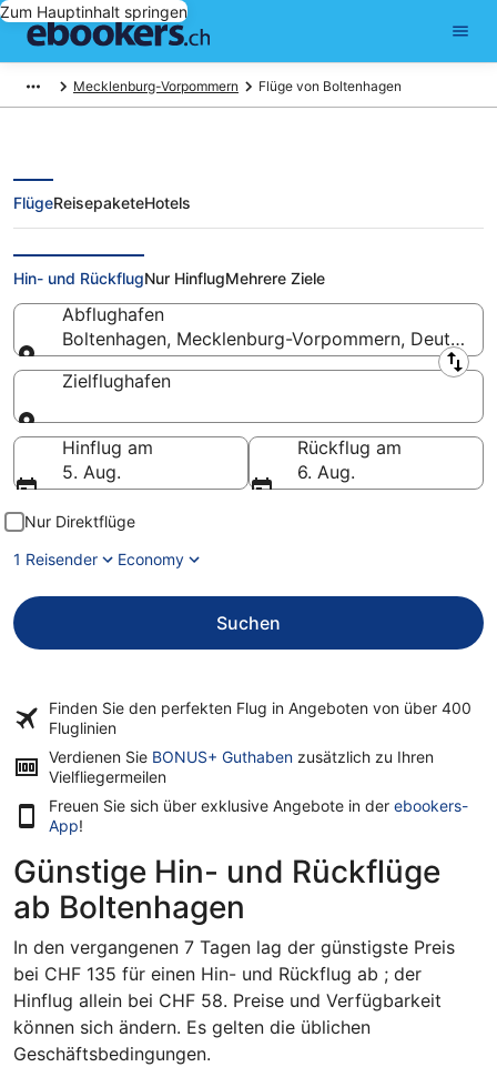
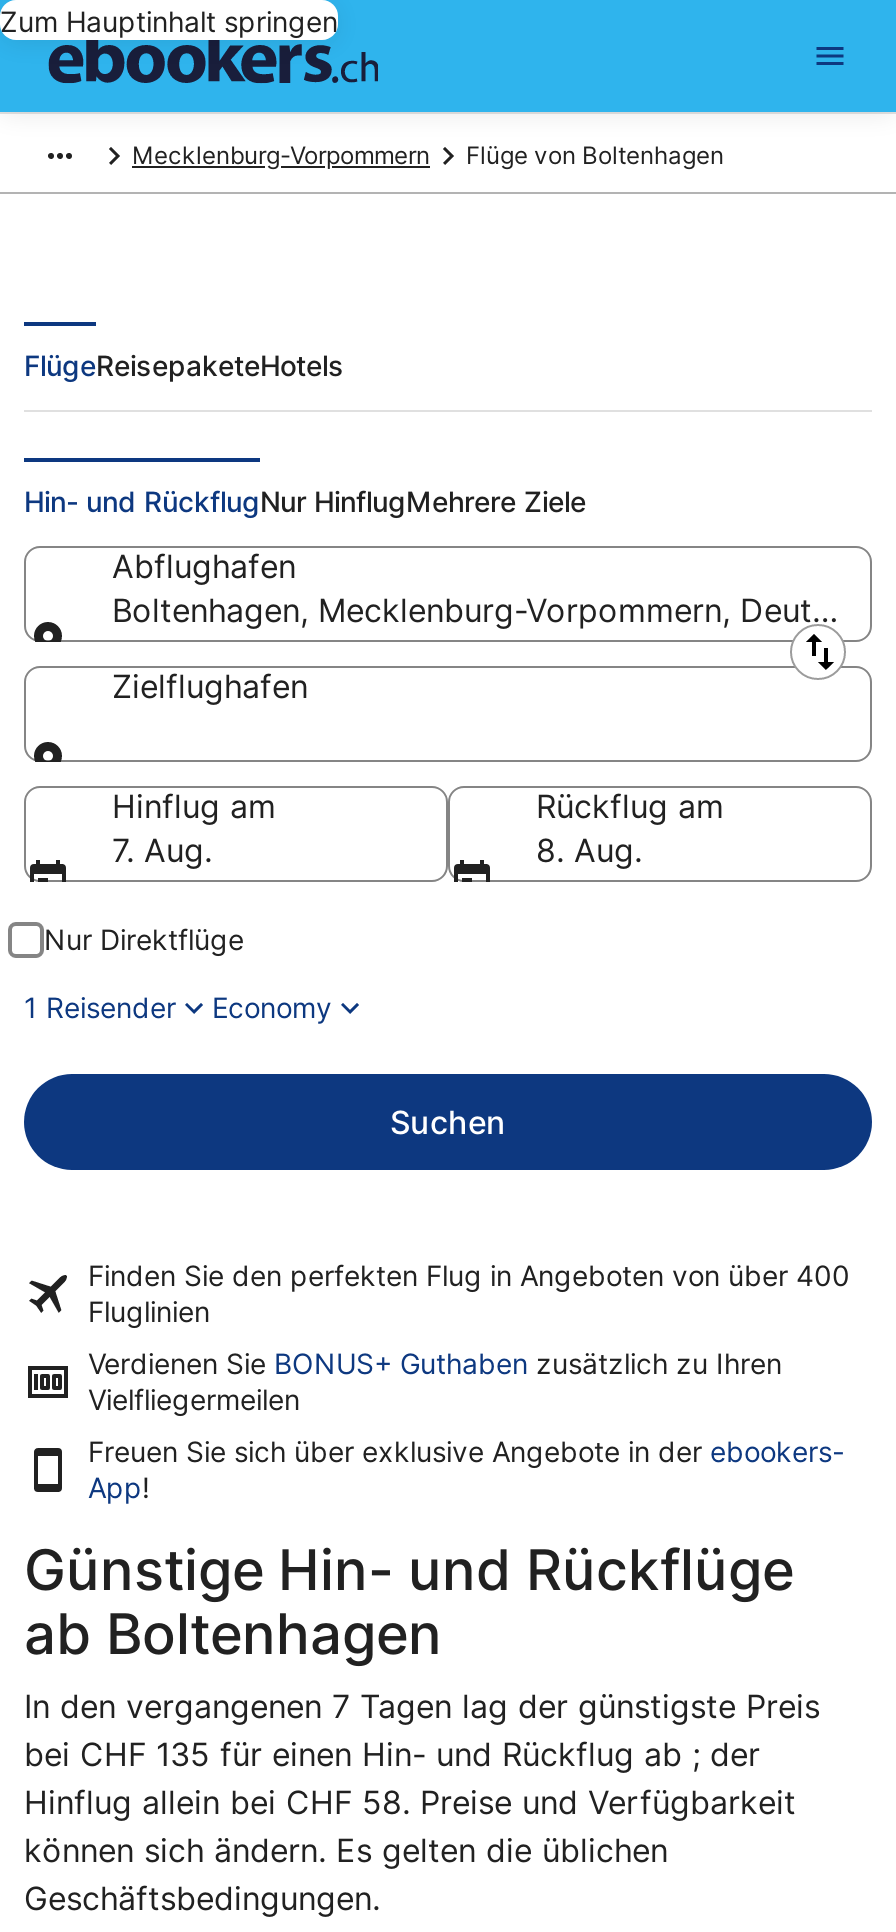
[62,461,121,483] 5. Aug. -> [112,830,212,870] 7. Aug.
[297,461,355,483] 6. Aug. -> [536,830,642,870] 8. Aug.

